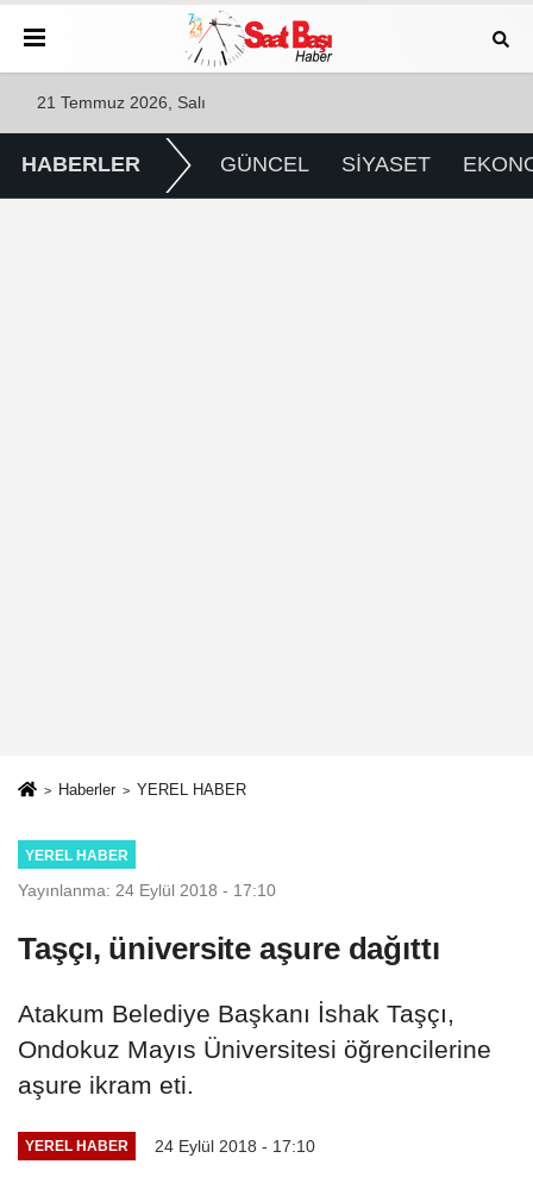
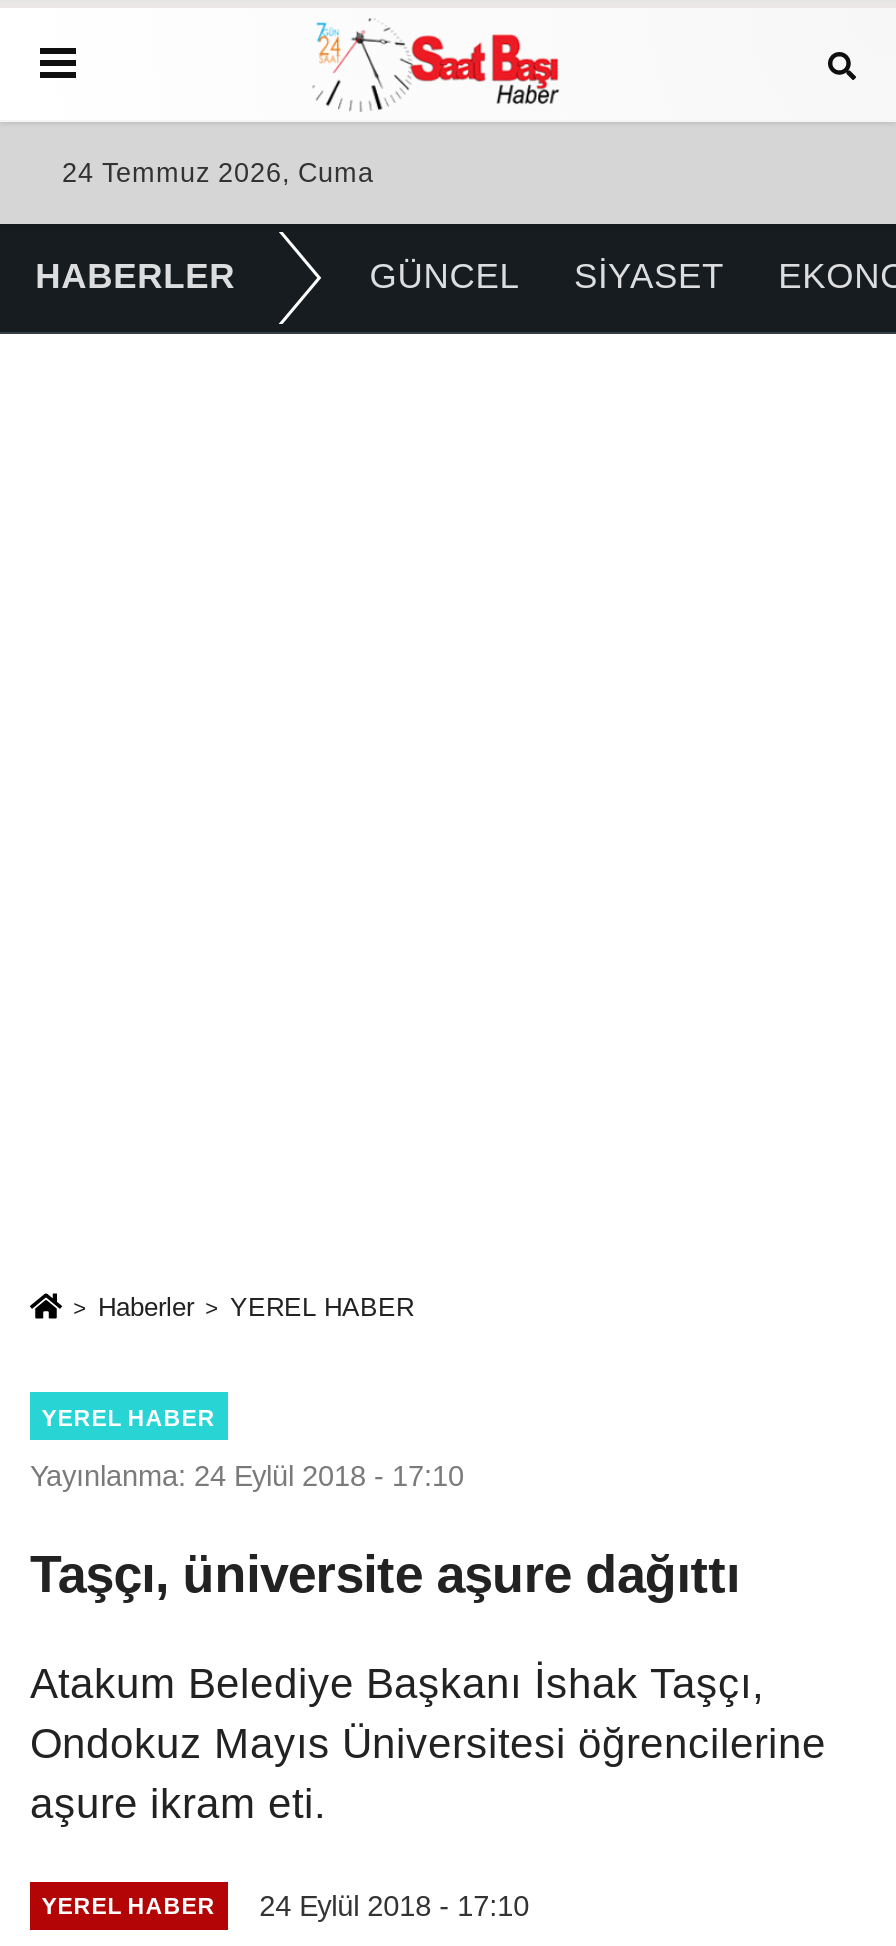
[37,94,206,112] 21 Temmuz 2026, Salı -> [62,158,374,188] 24 Temmuz 2026, Cuma

